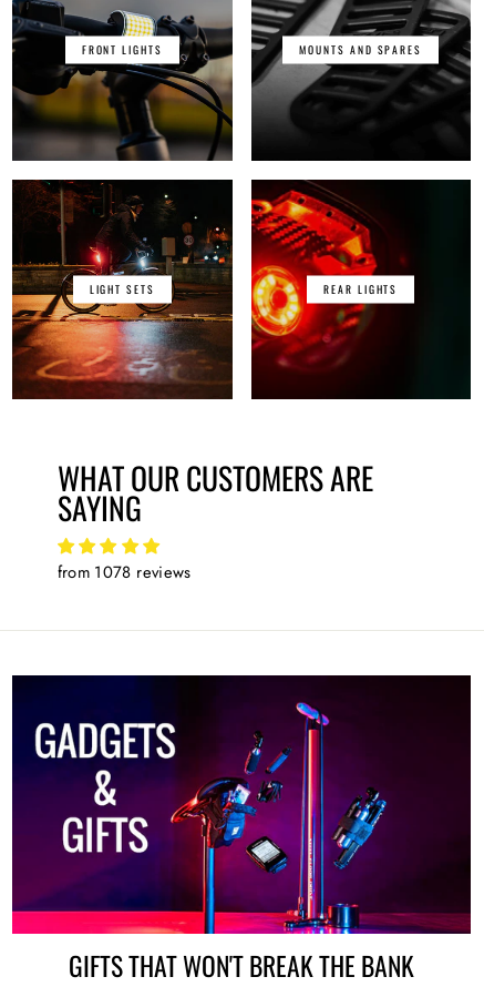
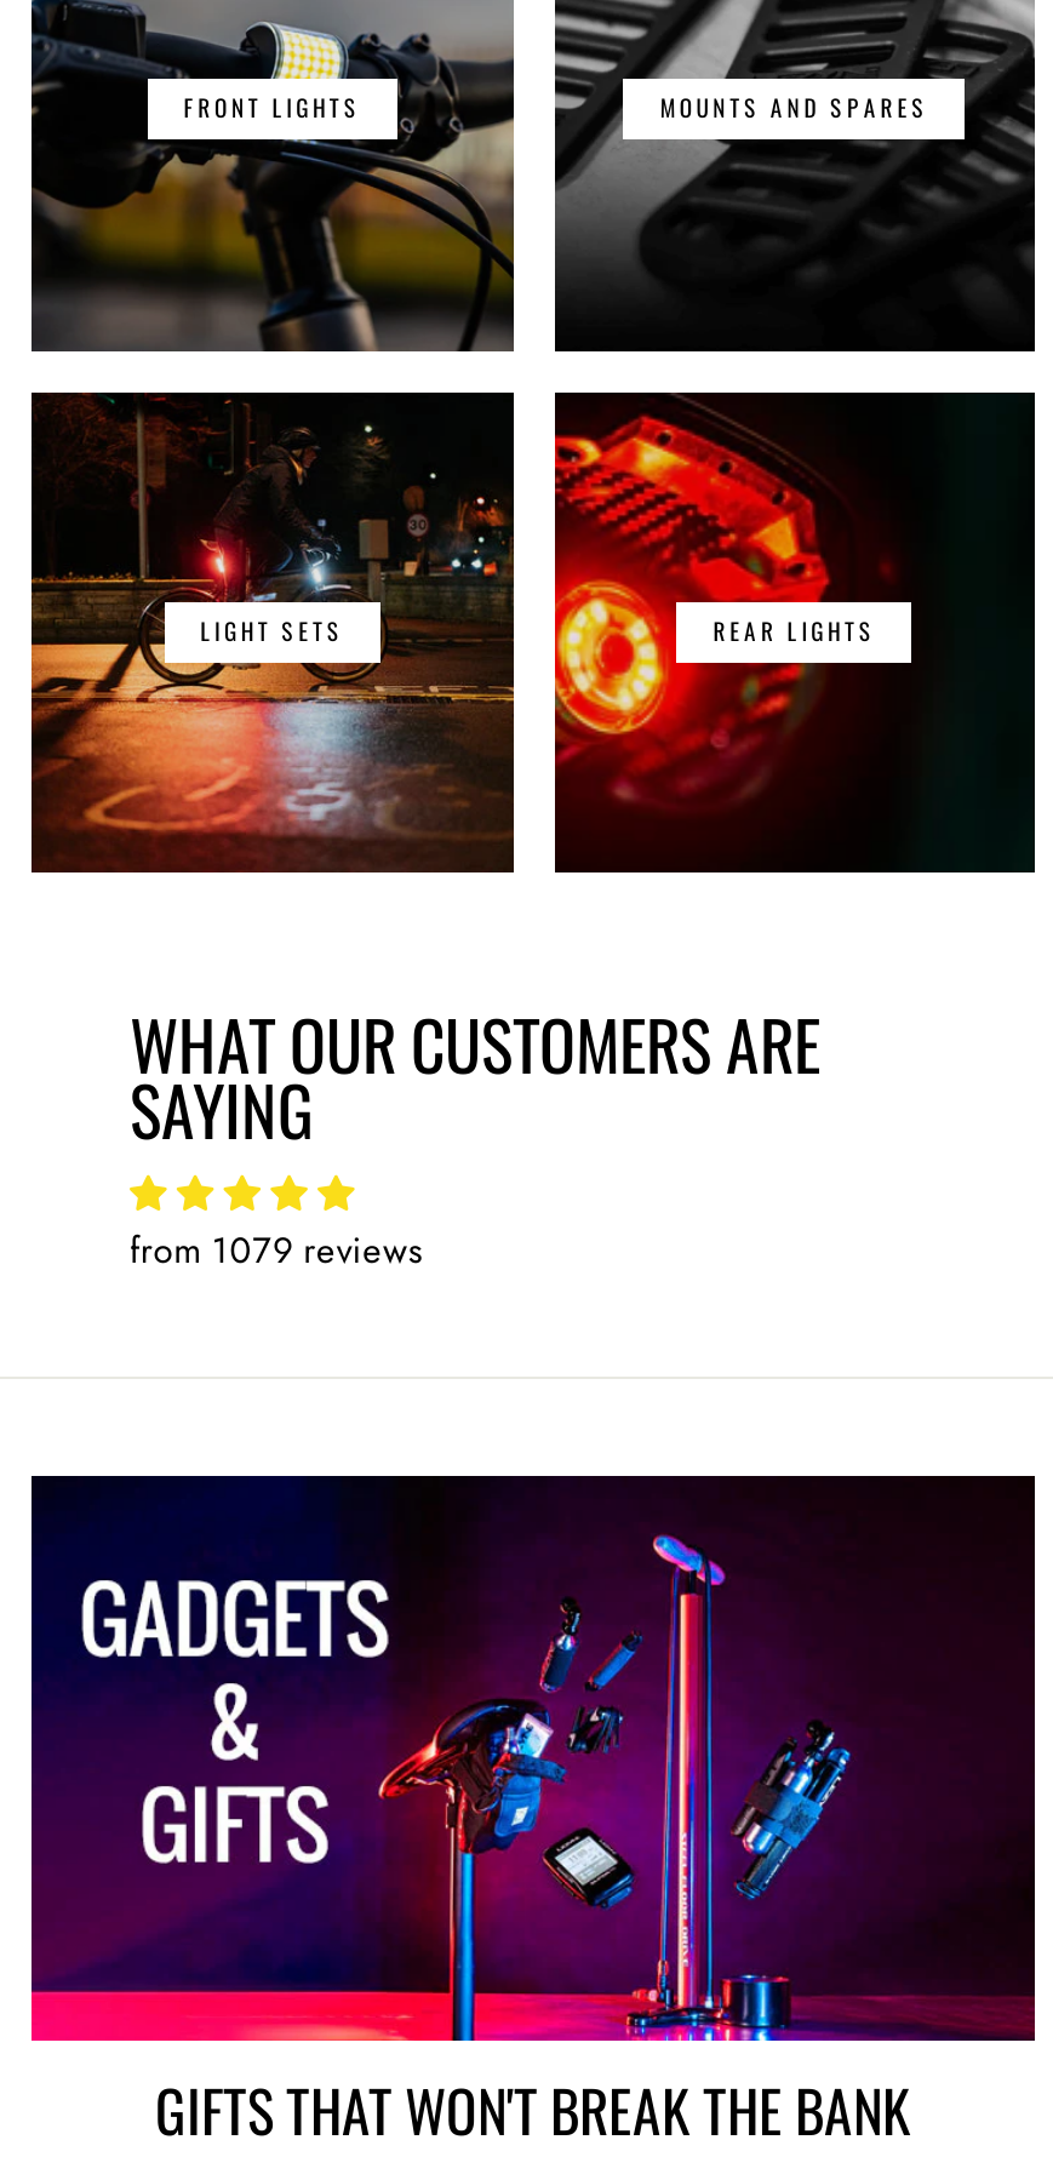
[57,560,191,585] from 1078 reviews -> [130,1224,424,1277] from 1079 reviews

